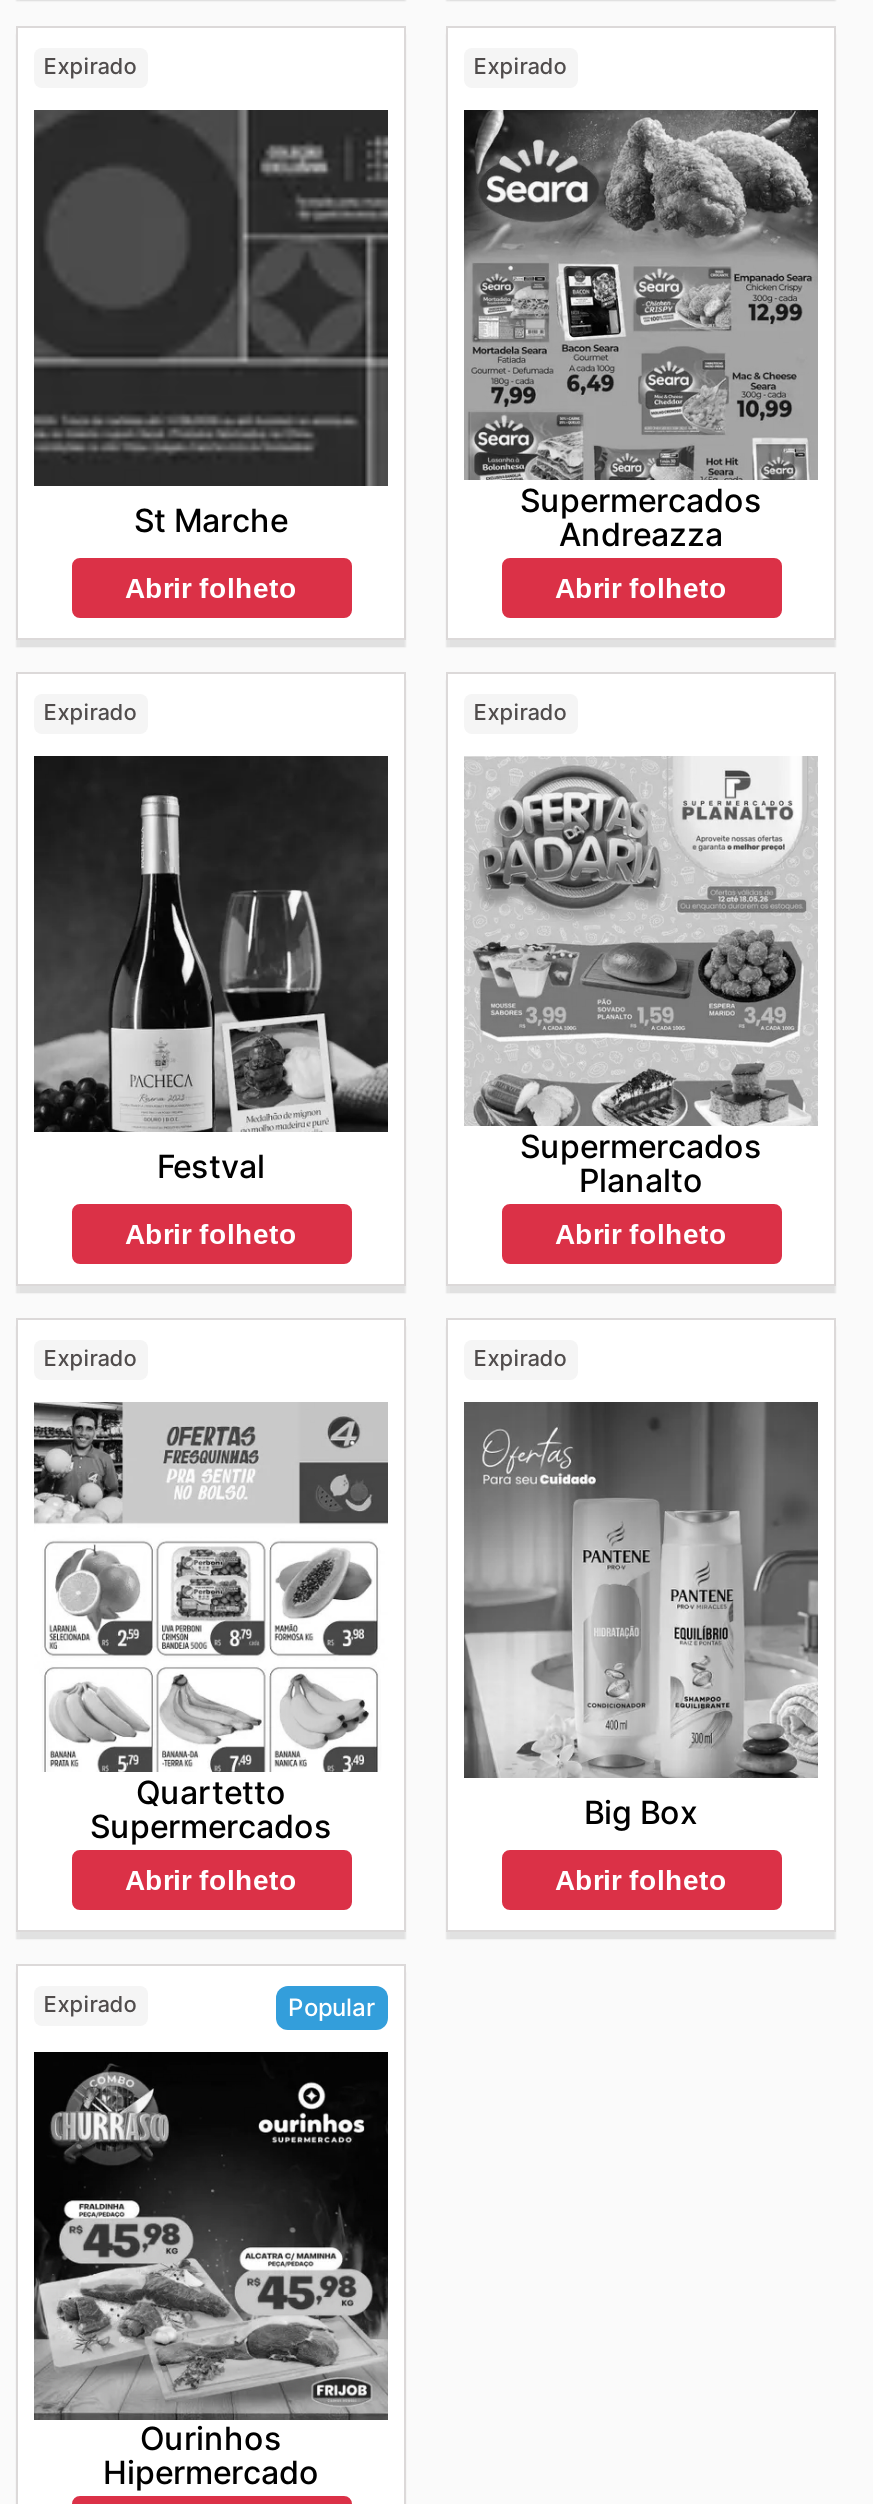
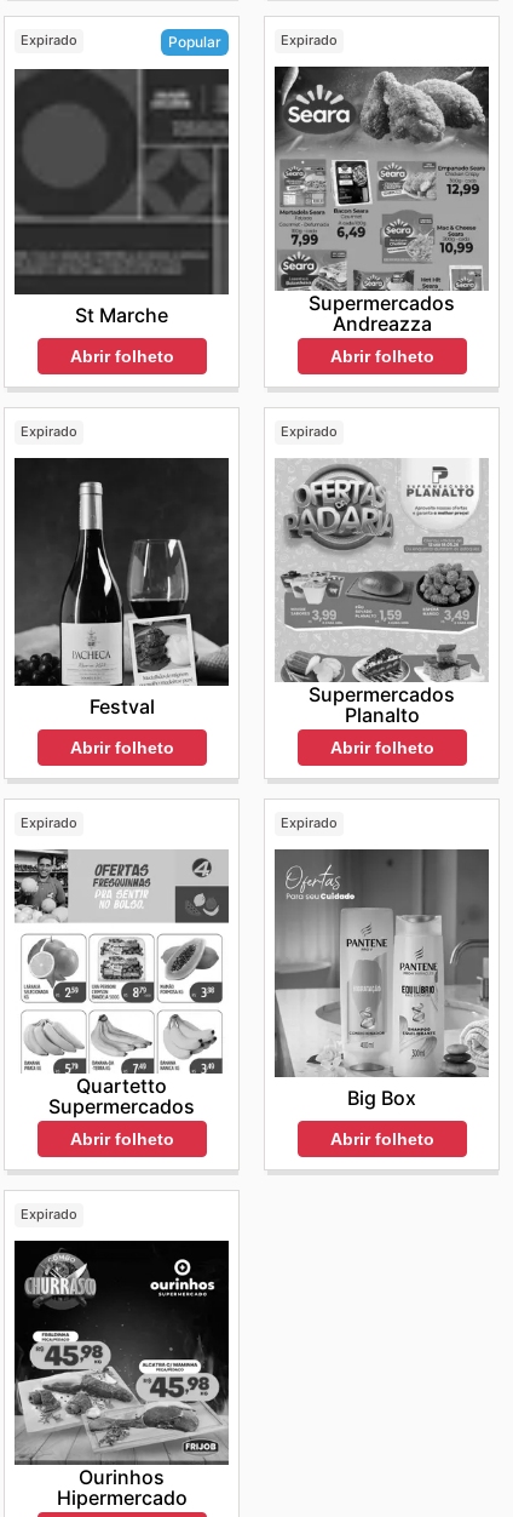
moved [288,1991,376,2021] -> [168,32,221,50]: Popular

